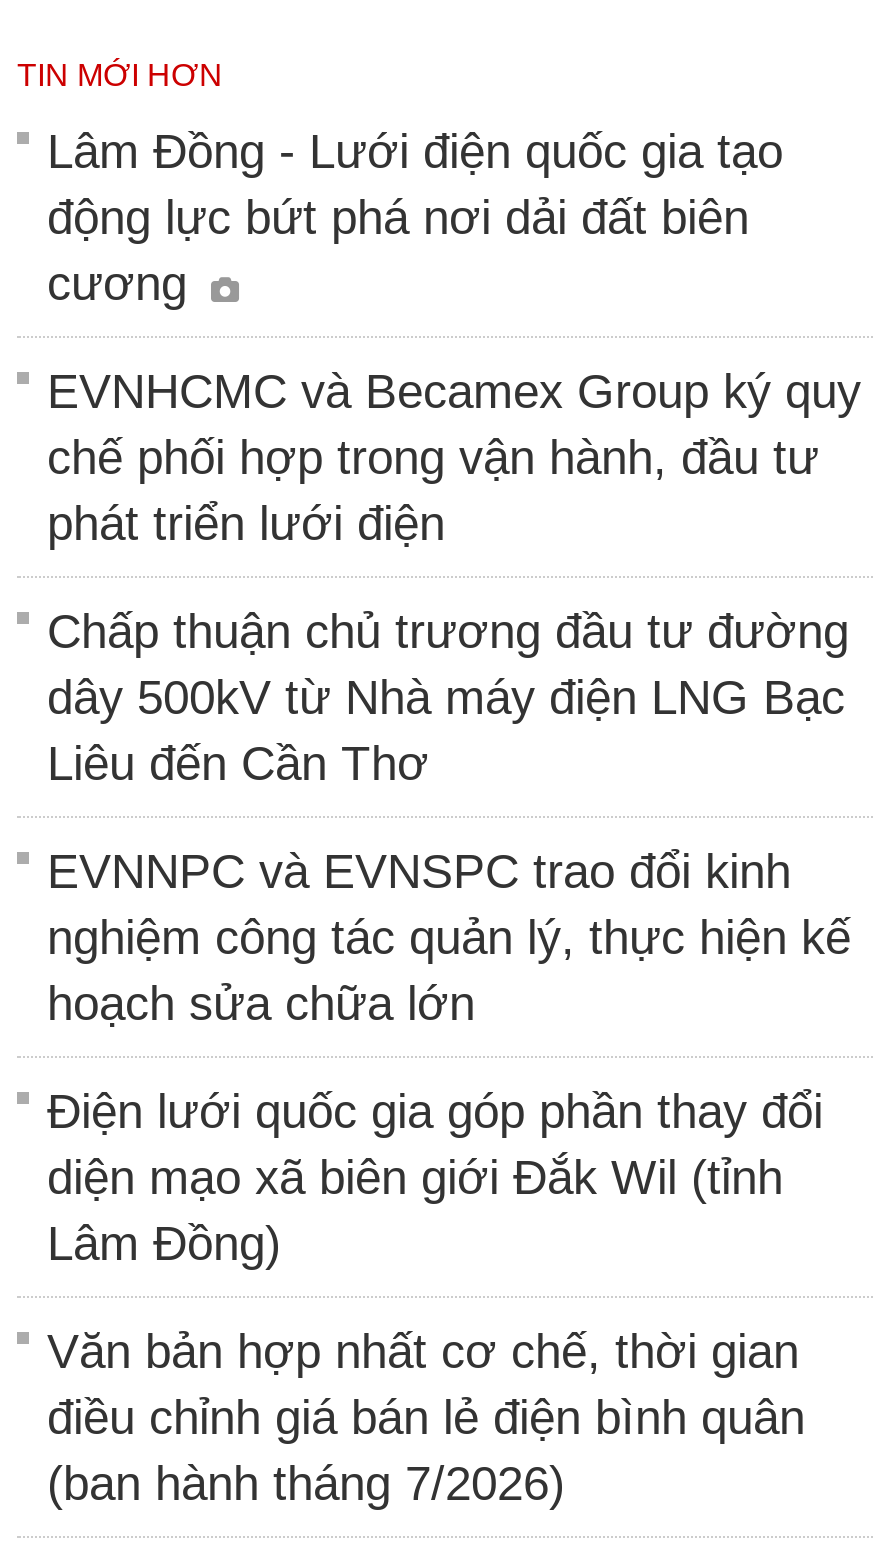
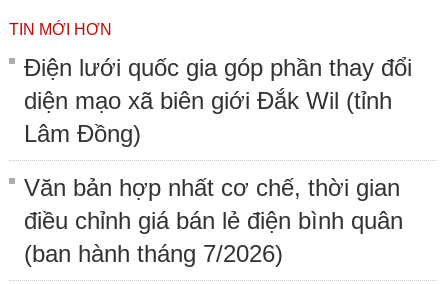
[47,124,861,1030] Lâm Đồng - Lưới điện quốc gia tạo | động lực bứt phá nơi dải đất biên | cương | EVNHCMC và Becamex Group ký quy | chế phối hợp trong vận hành, đầu tư | phát triển lưới điện | Chấp thuận chủ trương đầu tư đường | dây 500kV từ Nhà máy điện LNG Bạc | Liêu đến Cần Thơ | EVNNPC và EVNSPC trao đổi kinh | nghiệm công tác quản lý, thực hiện kế | hoạch sửa chữa lớn -> none

